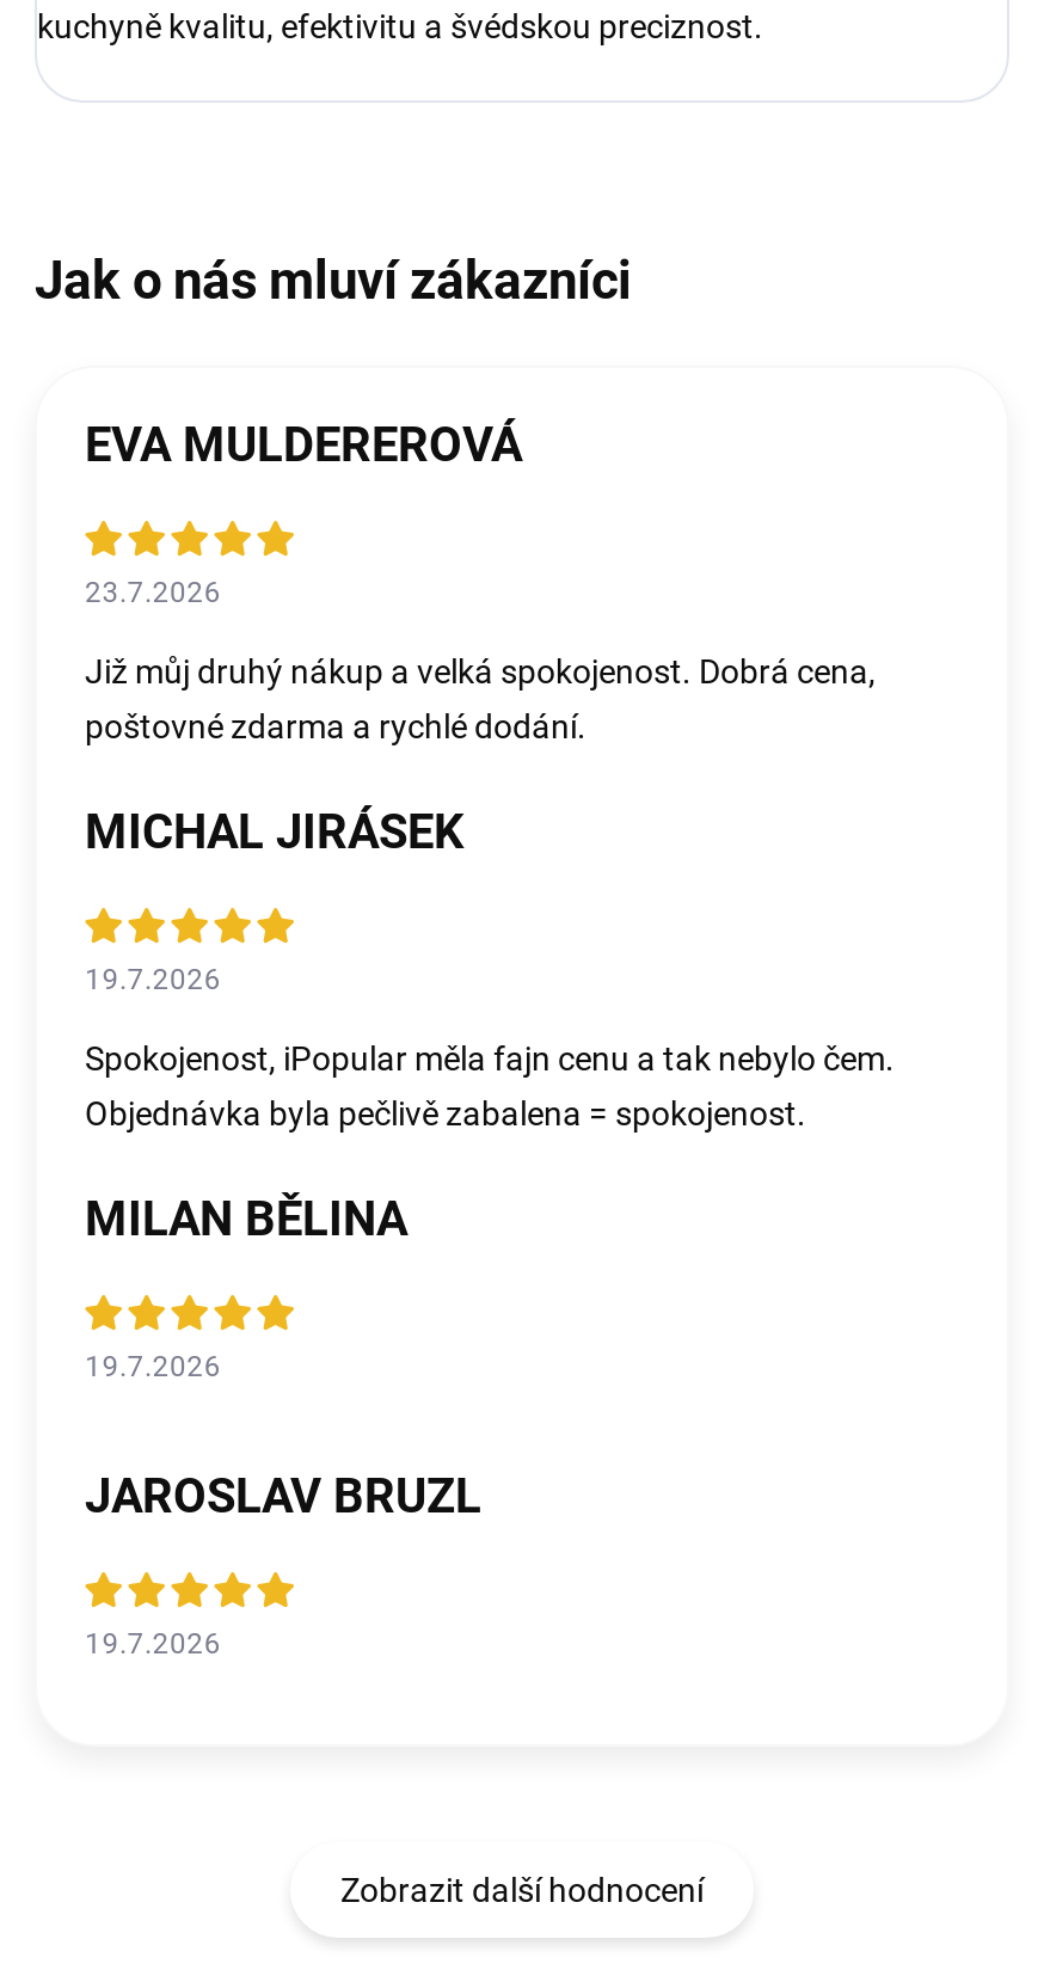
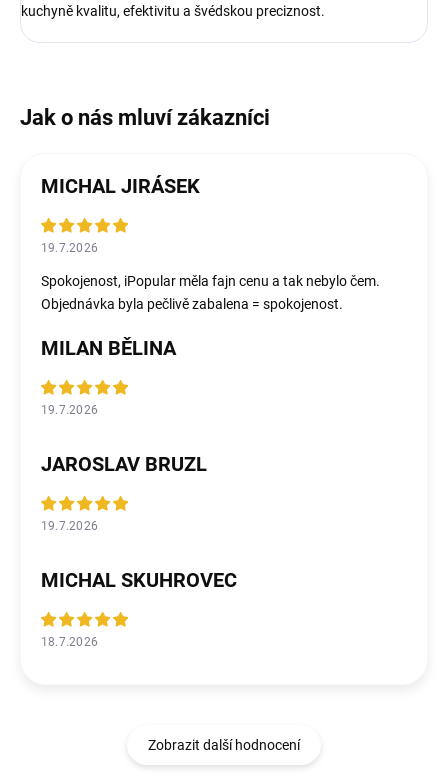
[85,417,876,746] EVA MULDEREROVÁ | 23.7.2026 | Již můj druhý nákup a velká spokojenost. Dobrá cena, | poštovné zdarma a rychlé dodání. -> none
moved [85,804,895,1662] -> [41,174,380,533]: MICHAL JIRÁSEK | 19.7.2026 | Spokojenost, iPopular měla fajn cenu a tak nebylo čem. | Objednávka byla pečlivě zabalena = spokojenost. | MILAN BĚLINA | 19.7.2026 | JAROSLAV BRUZL | 19.7.2026
none -> [41,568,237,649] MICHAL SKUHROVEC | 18.7.2026

